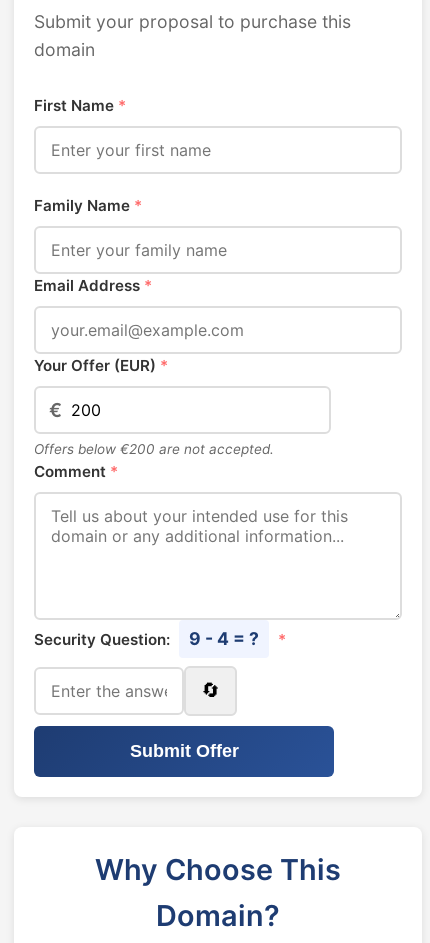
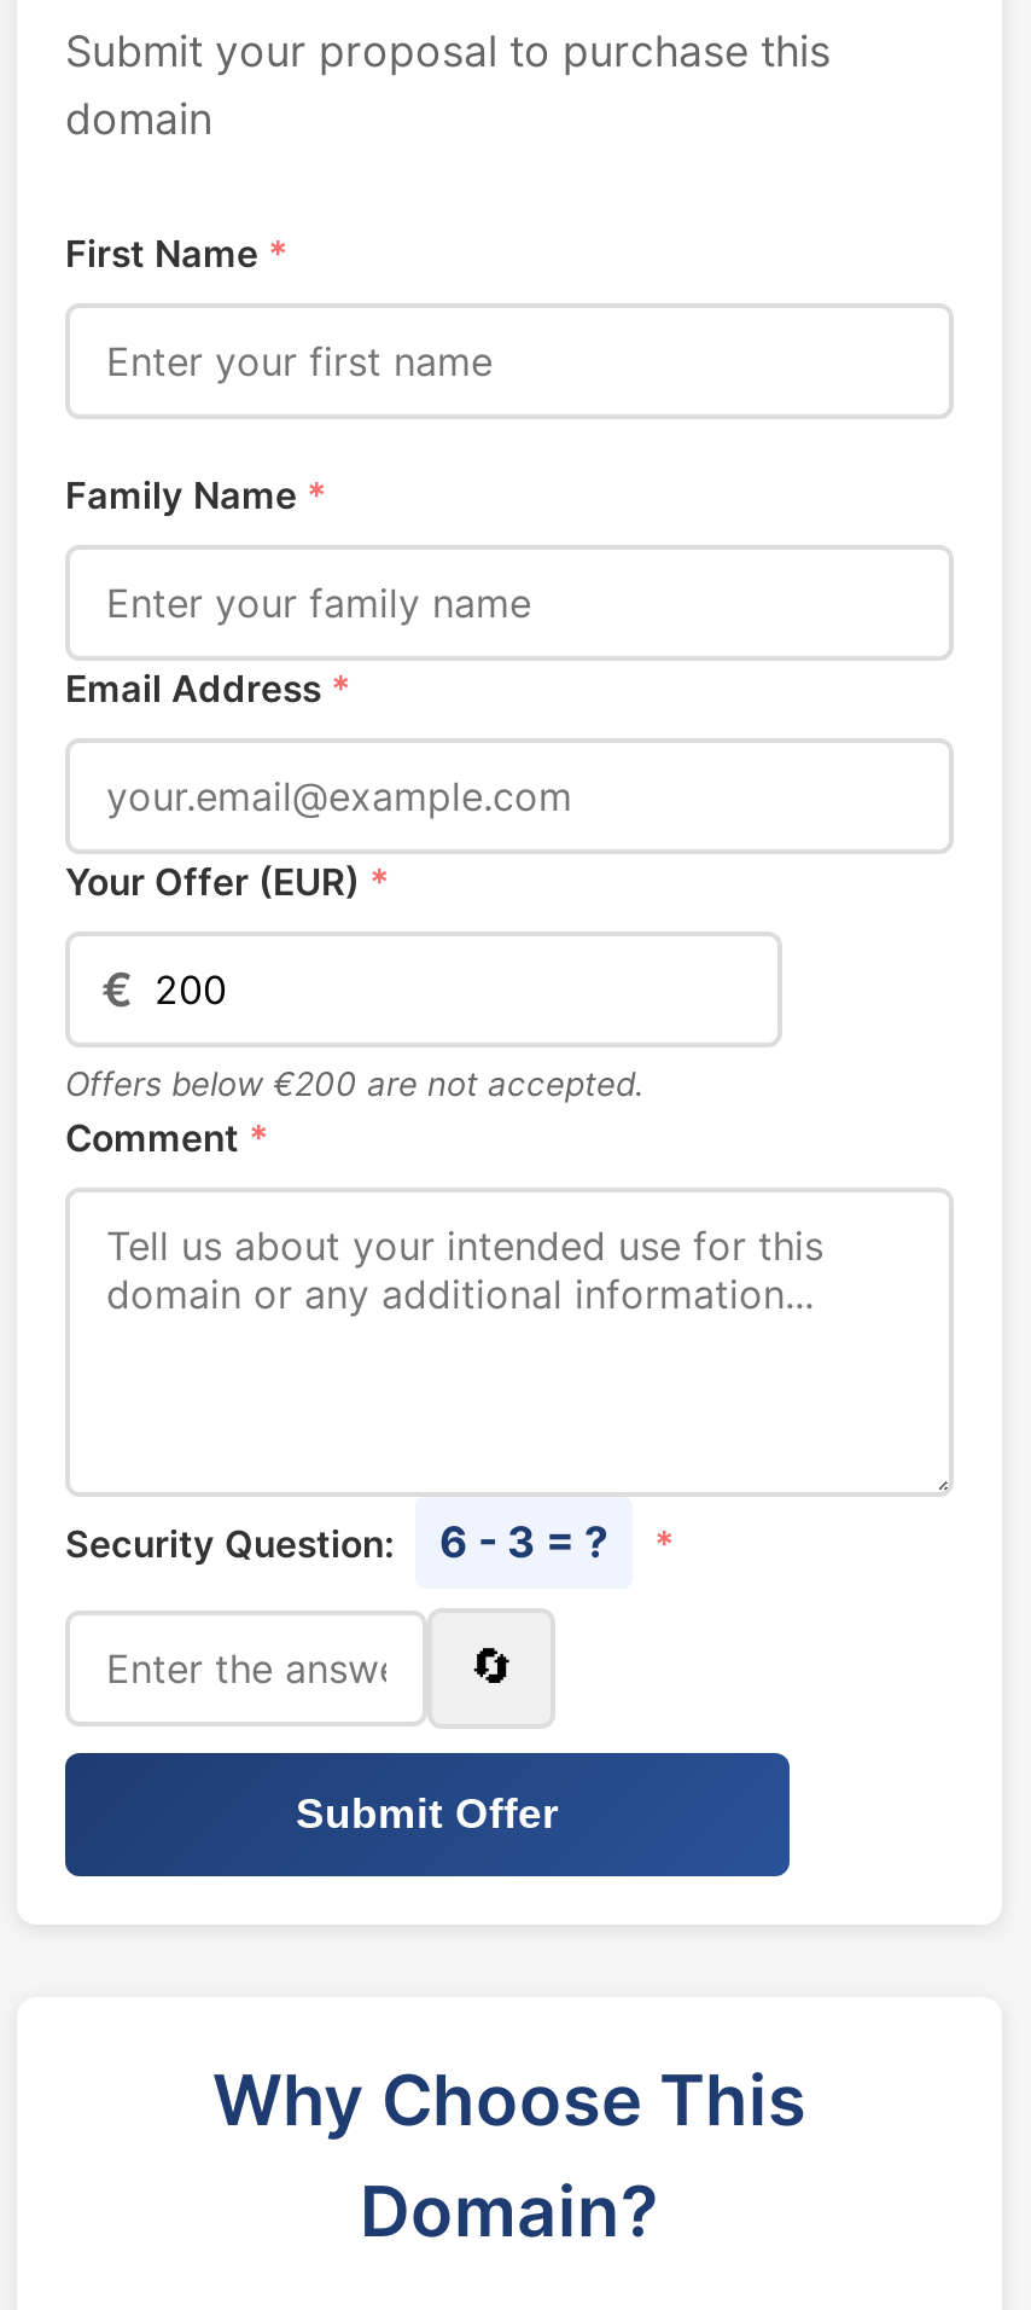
[189,628,259,649] 9 - 4 = ? -> [439,1516,608,1567] 6 - 3 = ?

